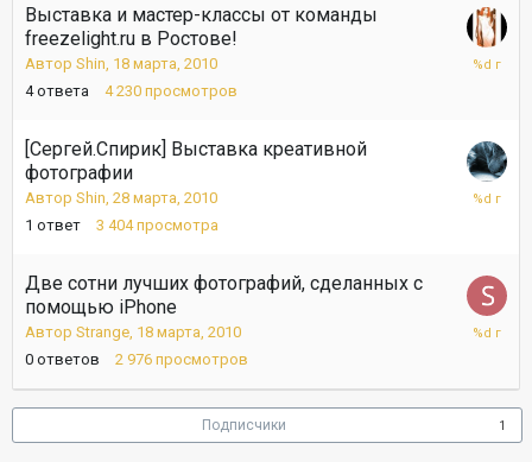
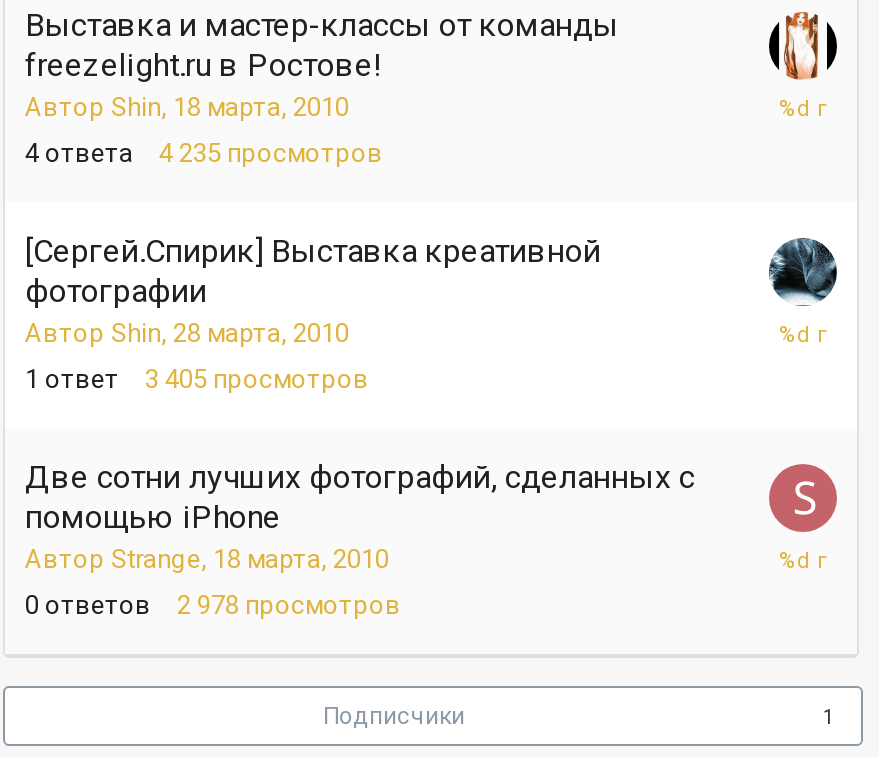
[25,82,237,100] 4 ответа 4 230 просмотров -> [25,138,383,168] 4 ответа 4 235 просмотров
[25,216,218,234] 1 ответ 3 404 просмотра -> [25,364,369,394] 1 ответ 3 405 просмотров
[115,350,248,368] 2 976 просмотров -> [177,590,401,620] 2 978 просмотров

